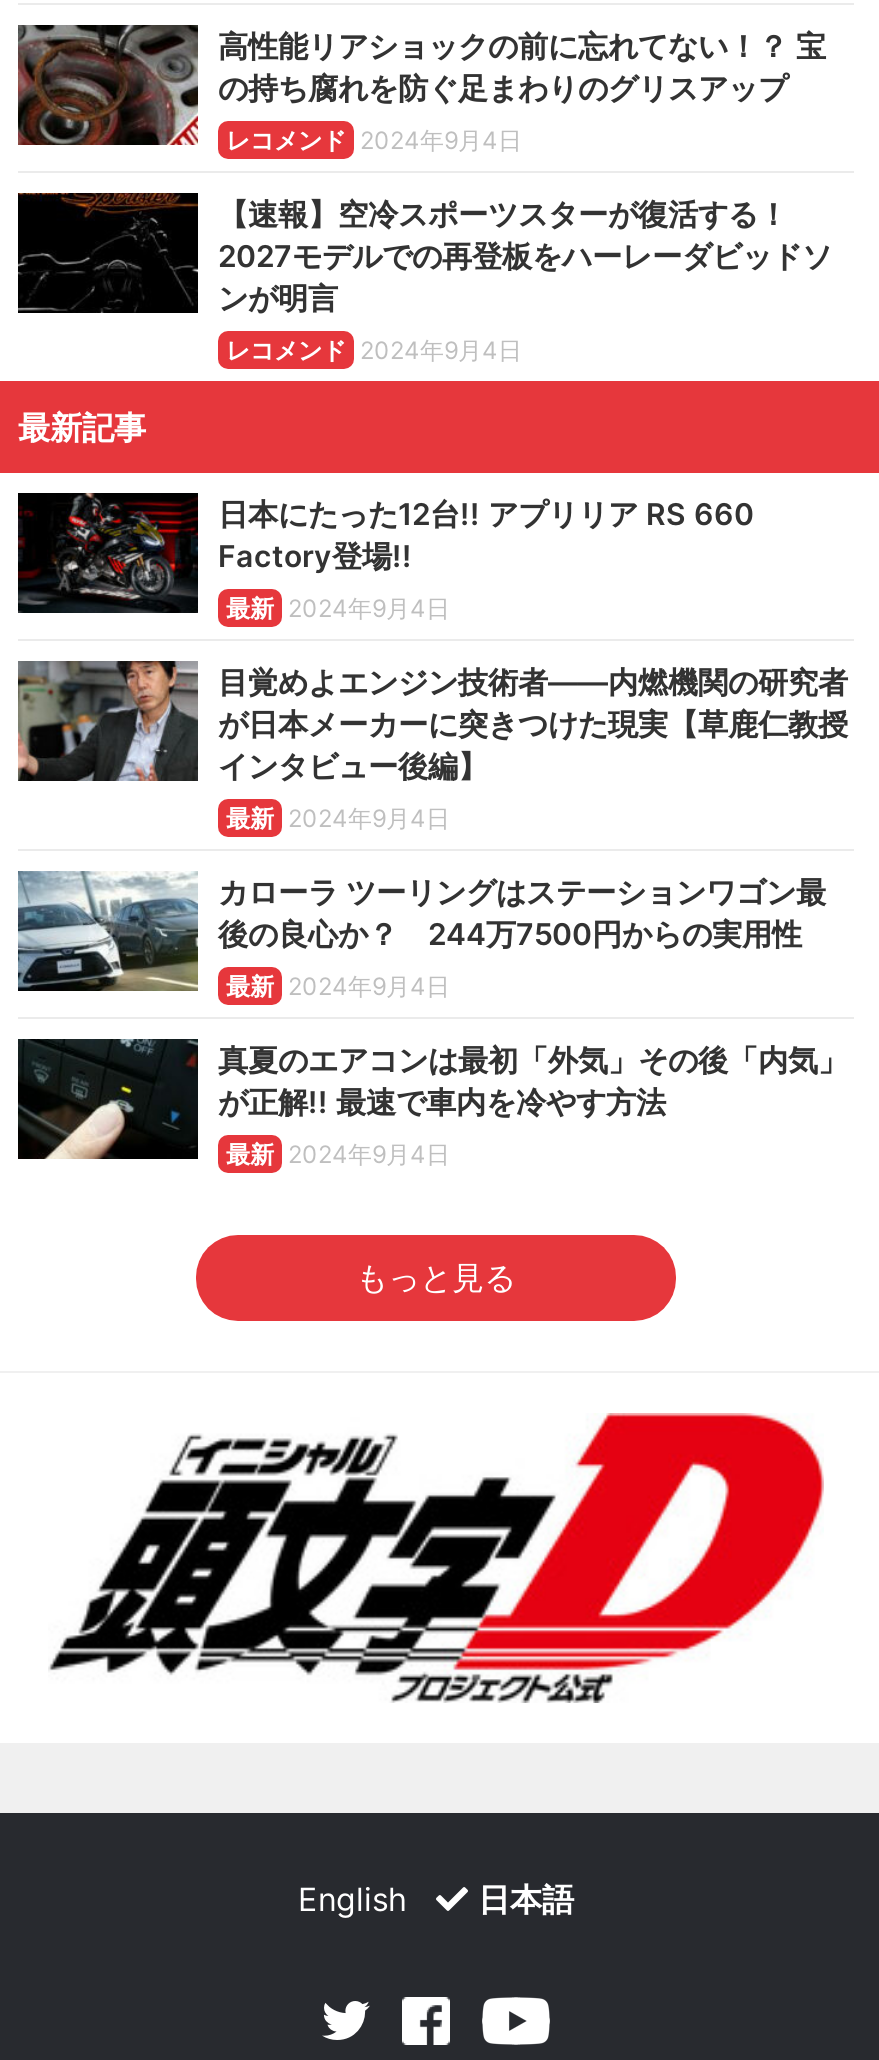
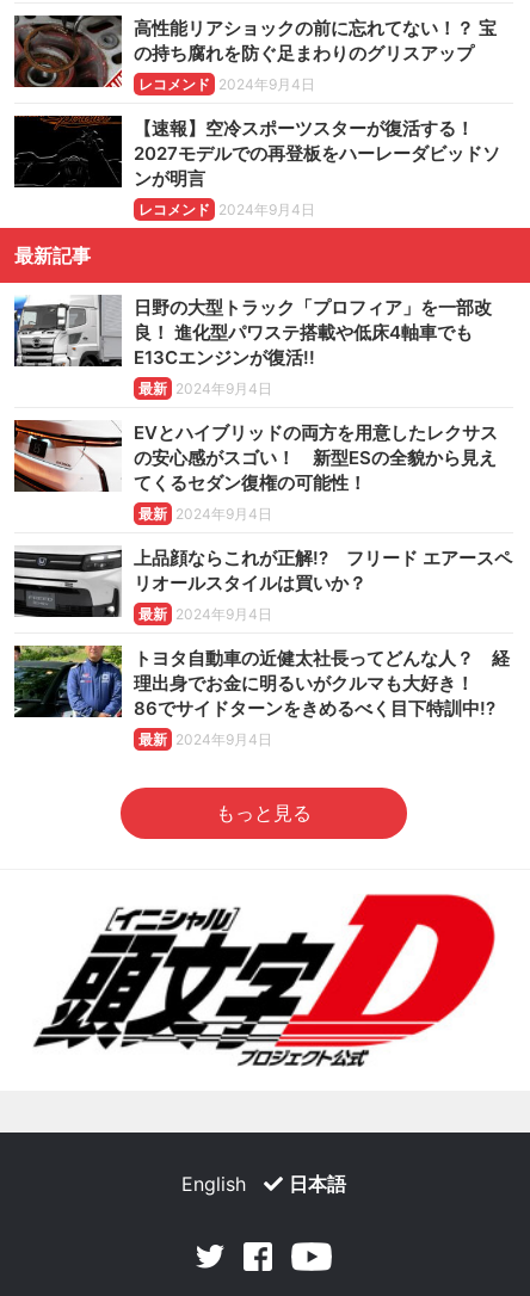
[16,491,754,615] [image] | 日本にたった12台!! アプリリア RS 660 | Factory登場!! -> [13,295,492,369] [image] | 日野の大型トラック「プロフィア」を一部改 | 良！ 進化型パワステ搭載や低床4軸車でも | E13Cエンジンが復活!!
[16,659,848,785] [image] | 目覚めよエンジン技術者――内燃機関の研究者 | が日本メーカーに突きつけた現実【草鹿仁教授 | インタビュー後編】 -> [13,420,498,494] [image] | EVとハイブリッドの両方を用意したレクサス | の安心感がスゴい！ 新型ESの全貌から見え | てくるセダン復権の可能性！
[16,871,826,993] [image] | カローラ ツーリングはステーションワゴン最 | 後の良心か？ 244万7500円からの実用性 -> [13,547,512,618] [image] | 上品顔ならこれが正解!? フリード エアースペ | リオールスタイルは買いか？
[16,1037,848,1161] [image] | 真夏のエアコンは最初「外気」その後「内気」 | が正解!! 最速で車内を冷やす方法 -> [13,644,510,720] [image] | トヨタ自動車の近健太社長ってどんな人？ 経 | 理出身でお金に明るいがクルマも大好き！ | 86でサイドターンをきめるべく目下特訓中!?

